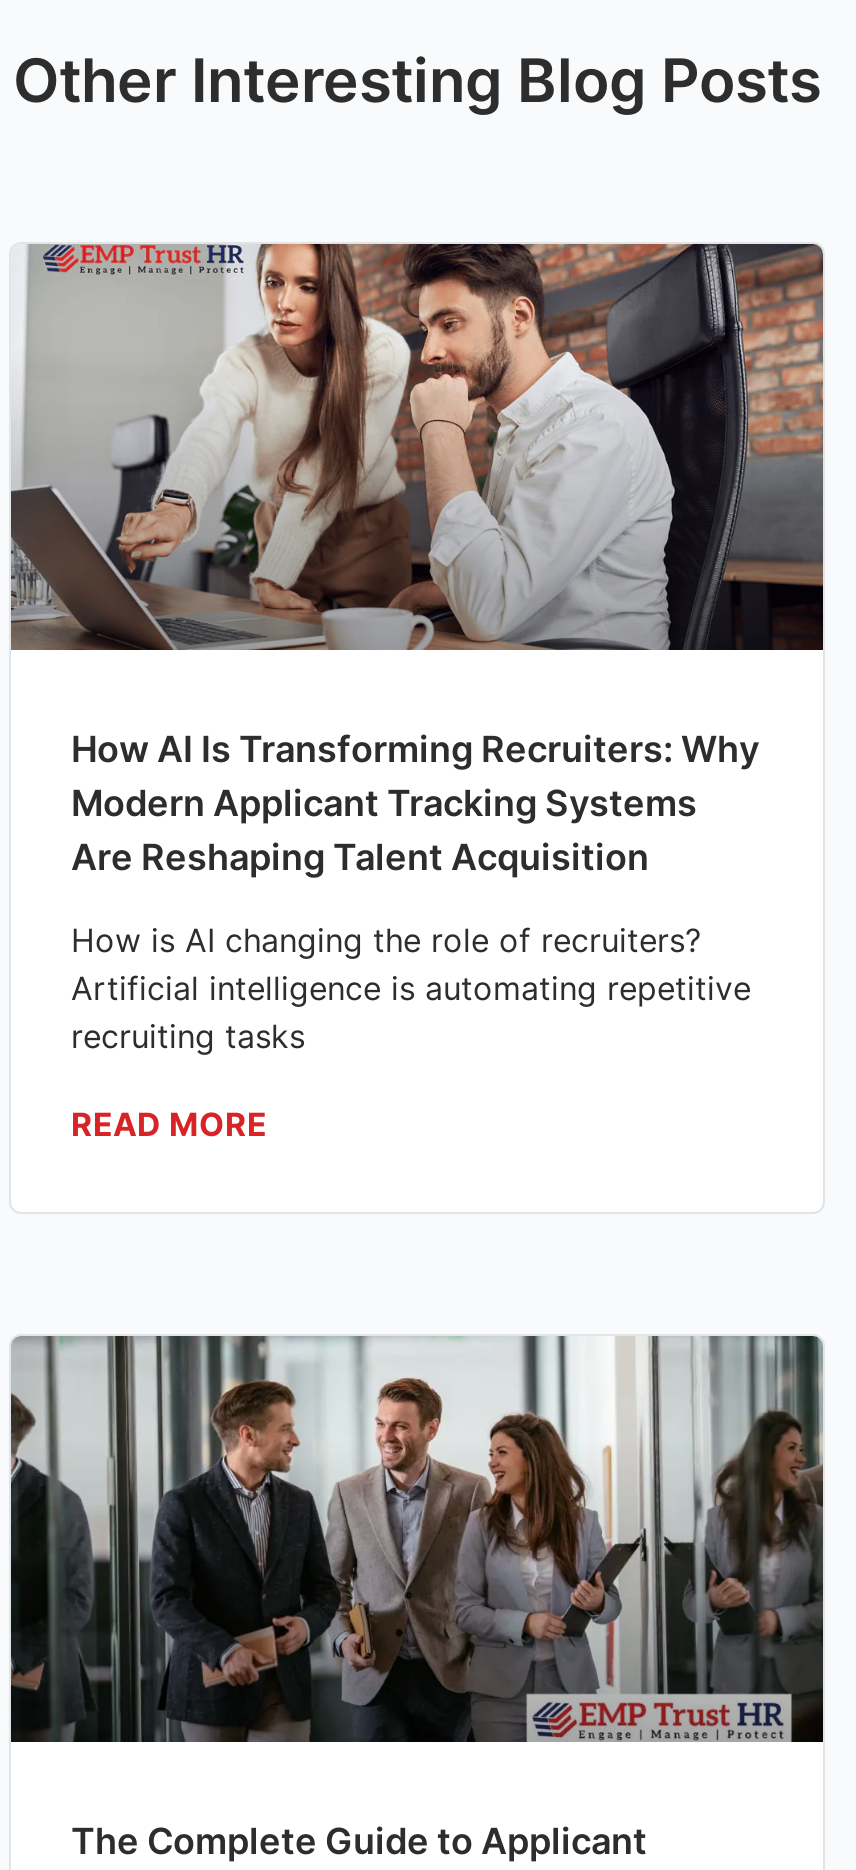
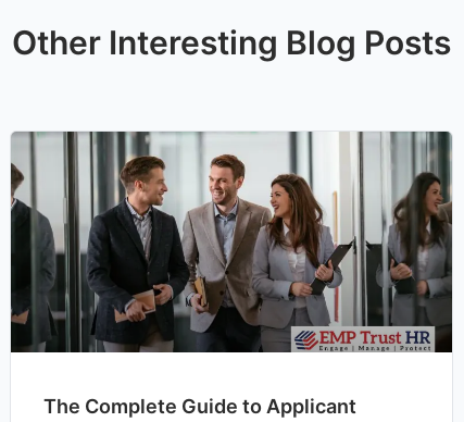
[9,242,825,1143] [image] | How AI Is Transforming Recruiters: Why | Modern Applicant Tracking Systems | Are Reshaping Talent Acquisition | How is AI changing the role of recruiters? | Artificial intelligence is automating repetitive | recruiting tasks | READ MORE -> none

